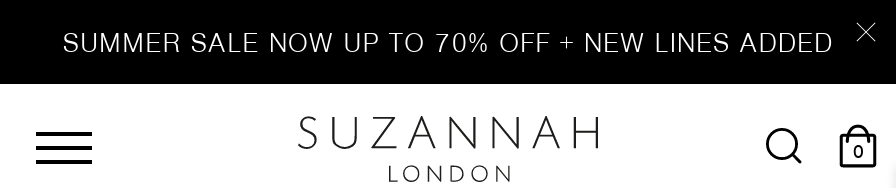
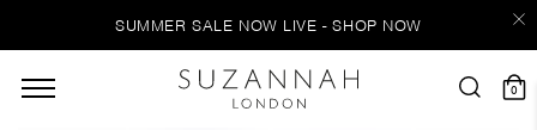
[63,26,833,60] SUMMER SALE NOW UP TO 70% OFF + NEW LINES ADDED -> [115,16,422,36] SUMMER SALE NOW LIVE - SHOP NOW

